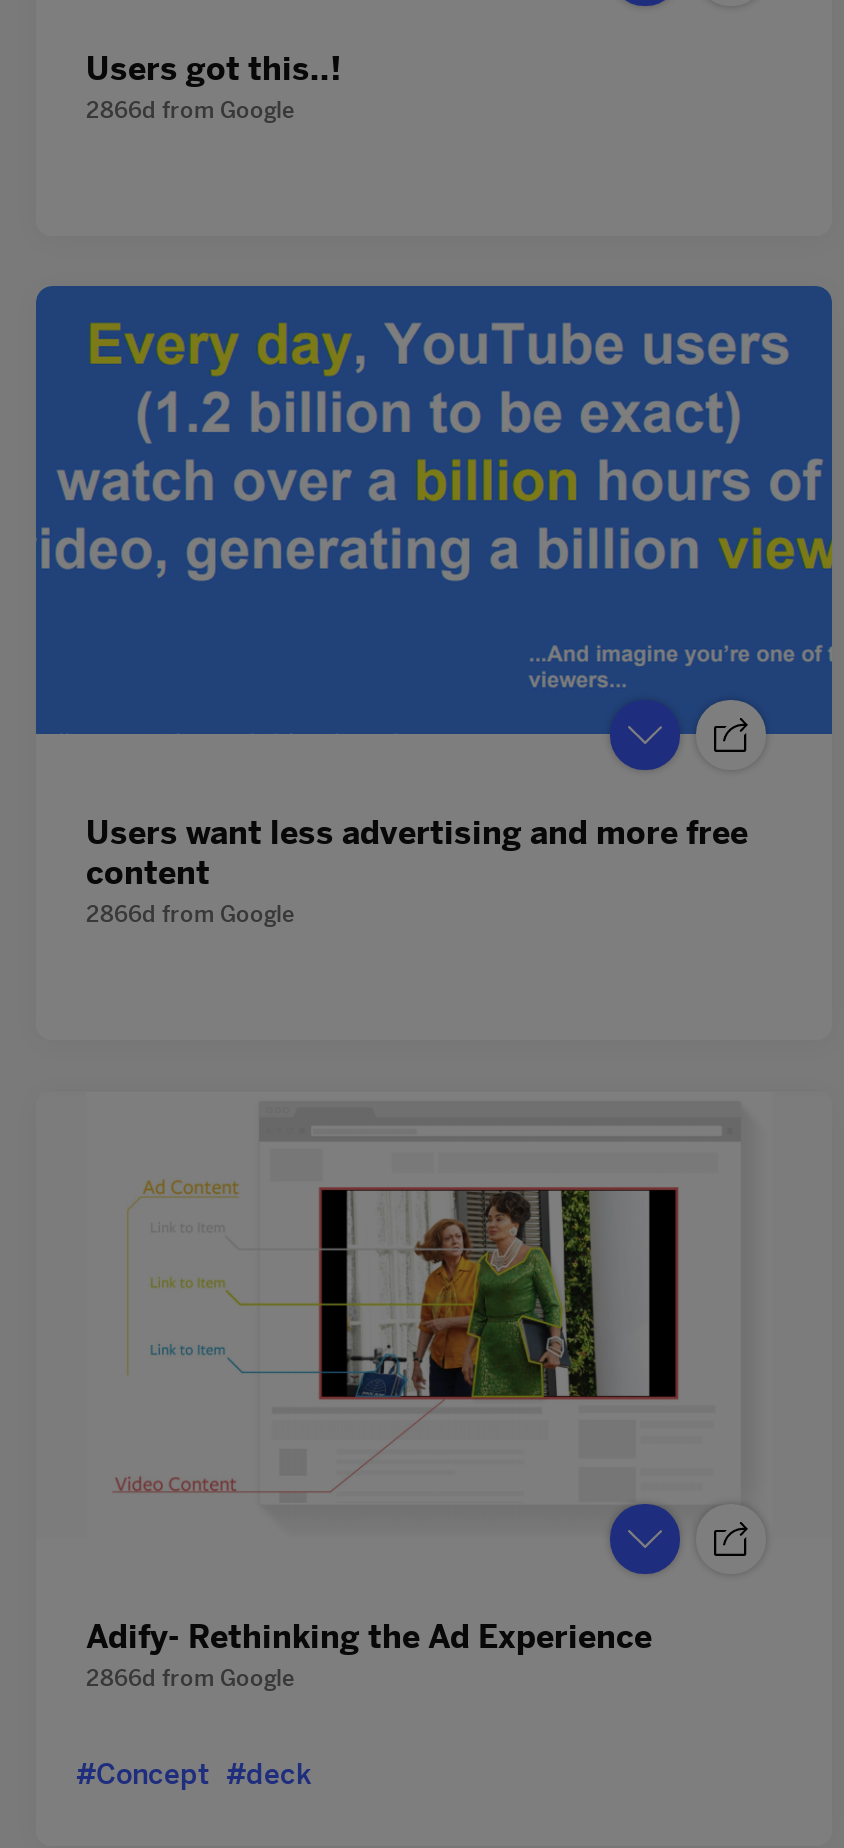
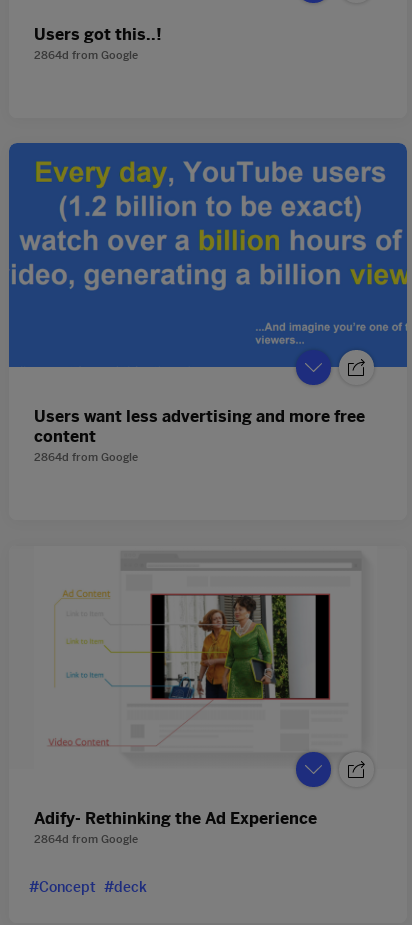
[86,97,294,125] 2866d from Google -> [34,48,138,62] 2864d from Google
[86,900,294,928] 2866d from Google -> [34,450,138,464] 2864d from Google
[86,1664,294,1692] 2866d from Google -> [34,832,138,846] 2864d from Google

